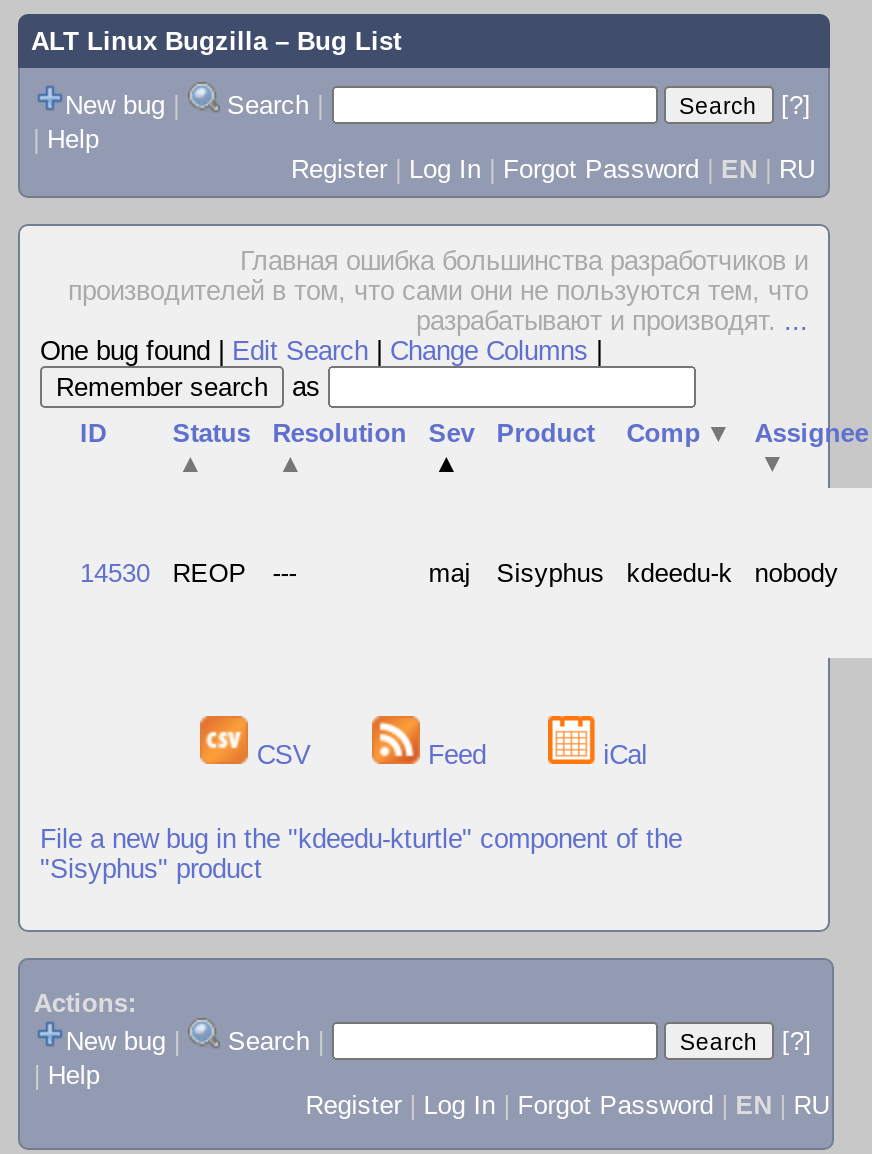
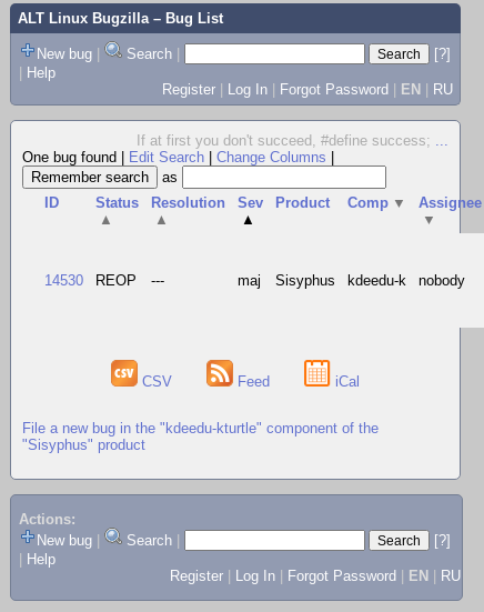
[68,246,808,336] Главная ошибка большинства разработчиков и | производителей в том, что сами они не пользуются тем, что | разрабатывают и производят.... -> [137,132,448,149] If at first you don't succeed, #define success;...

